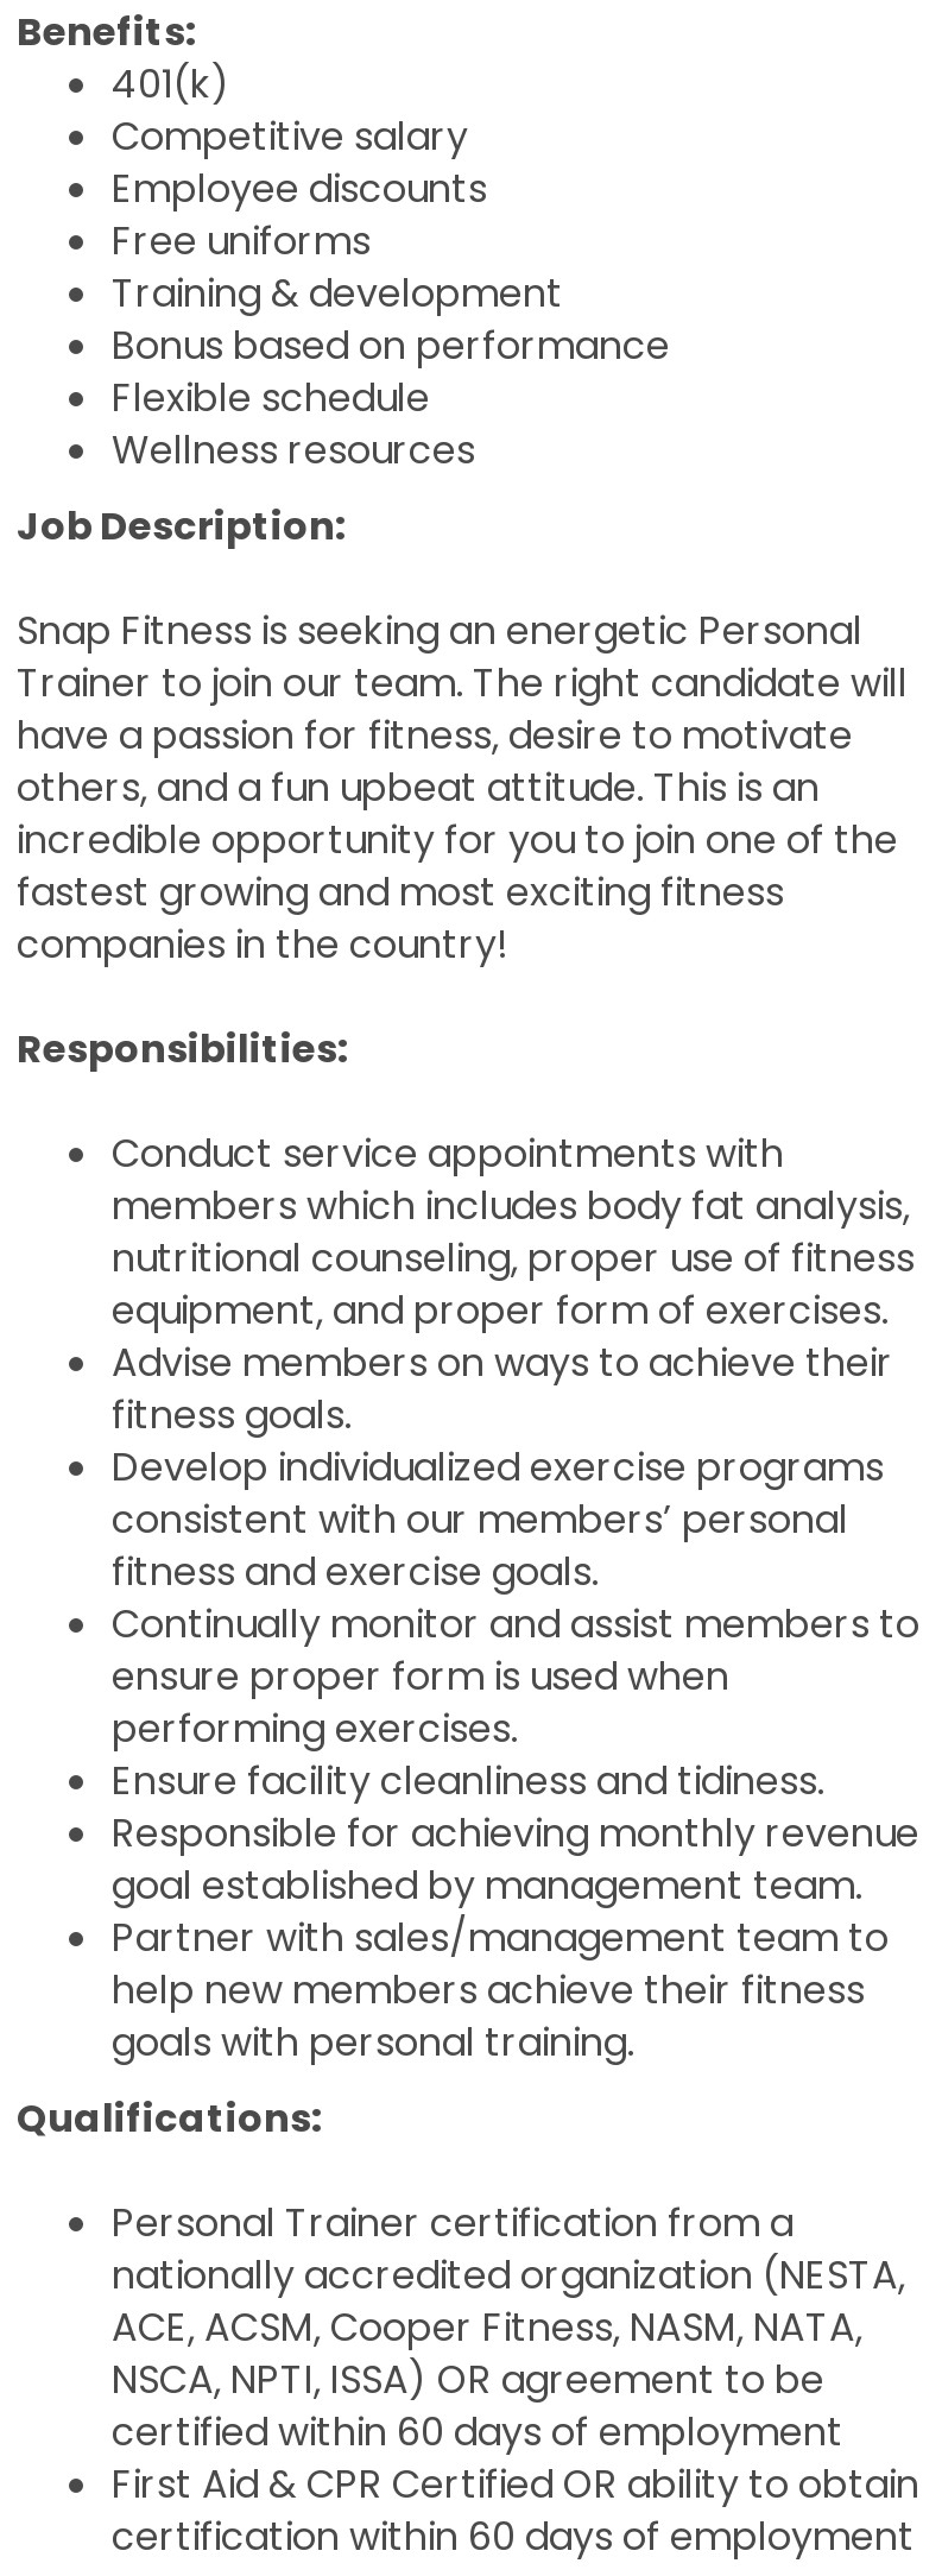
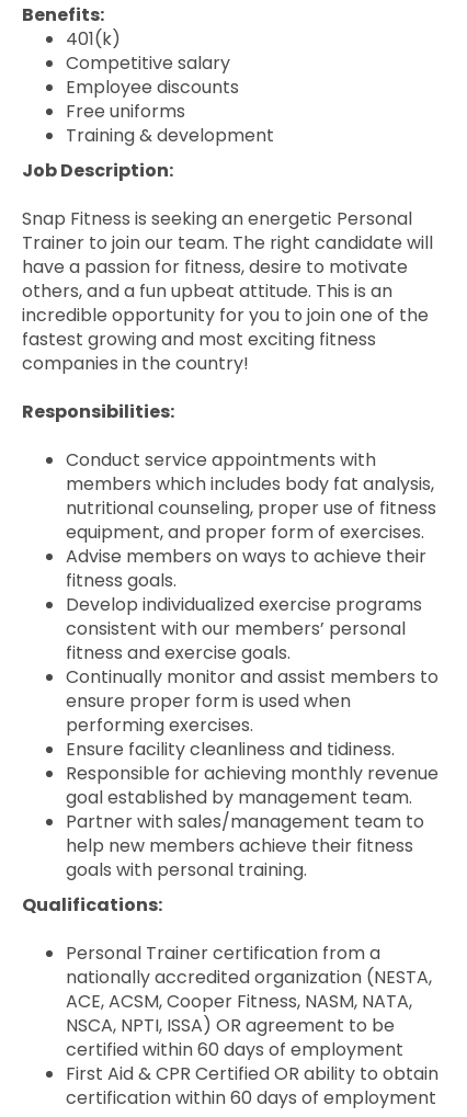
[112,318,670,478] Bonus based on performance | Flexible schedule | Wellness resources -> none

